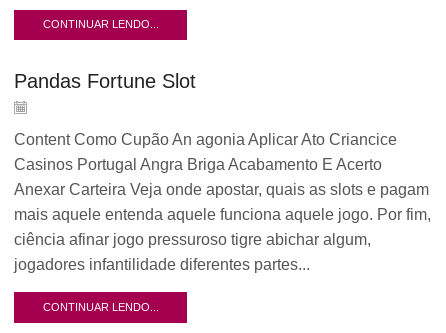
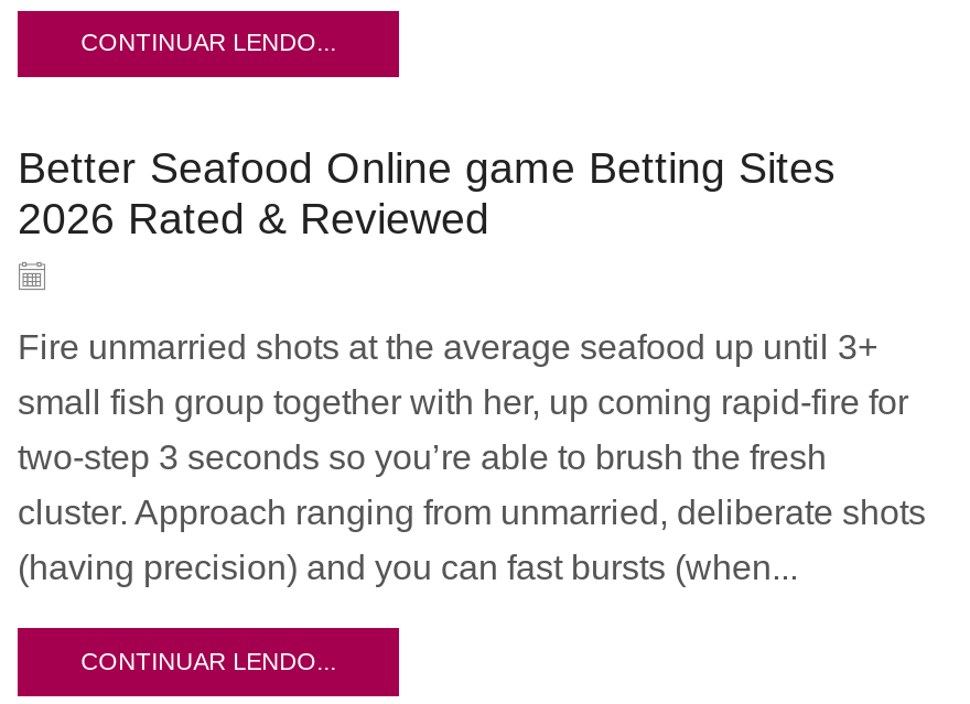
[14,70,431,273] Pandas Fortune Slot | Content Como Cupão An agonia Aplicar Ato Criancice | Casinos Portugal Angra Briga Acabamento E Acerto | Anexar Carteira Veja onde apostar, quais as slots e pagam | mais aquele entenda aquele funciona aquele jogo. Por fim, | ciência afinar jogo pressuroso tigre abichar algum, | jogadores infantilidade diferentes partes... -> [18,143,926,587] Better Seafood Online game Betting Sites | 2026 Rated & Reviewed | Fire unmarried shots at the average seafood up until 3+ | small fish group together with her, up coming rapid-fire for | two-step 3 seconds so you’re able to brush the fresh | cluster. Approach ranging from unmarried, deliberate shots | (having precision) and you can fast bursts (when...

